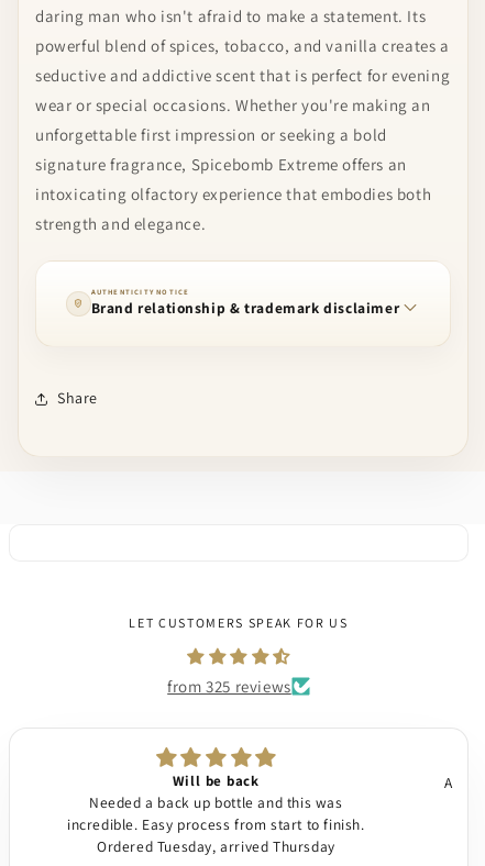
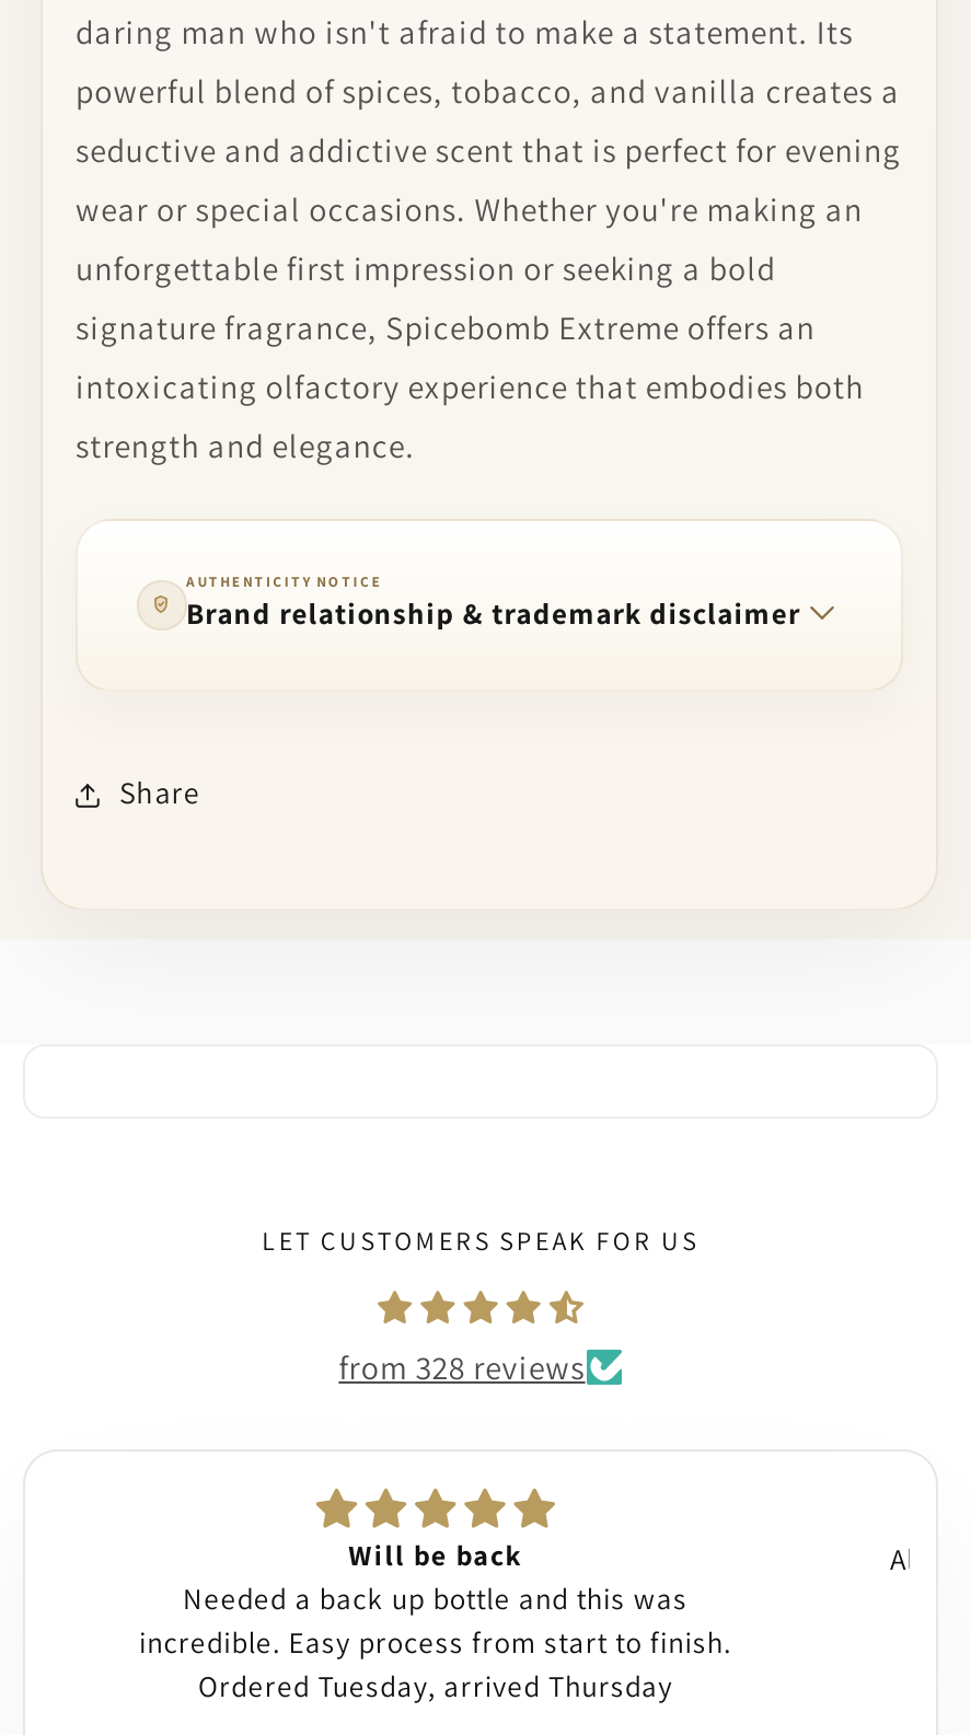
[167,676,291,697] from 325 reviews -> [339,1346,585,1388] from 328 reviews

